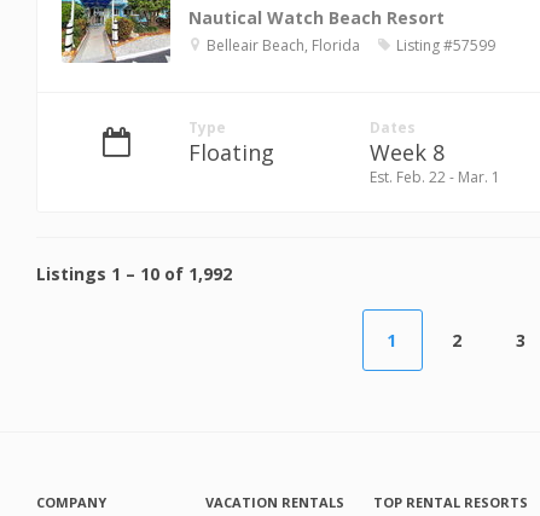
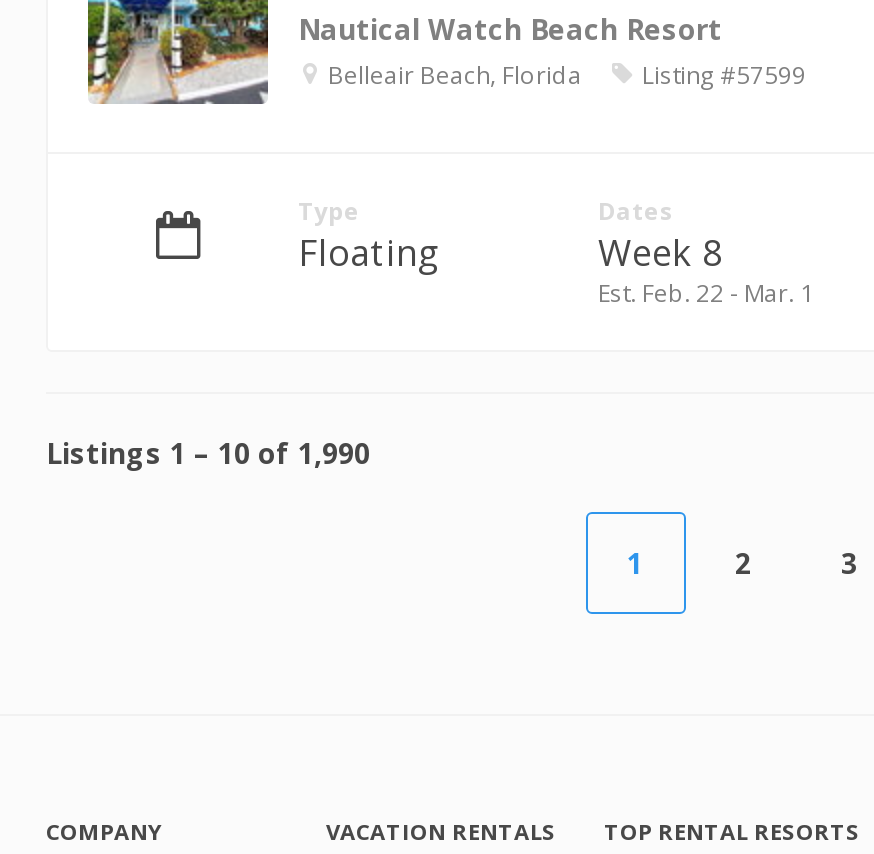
[36,262,232,285] Listings 1 – 10 of 1,992 -> [46,434,370,472] Listings 1 – 10 of 1,990

